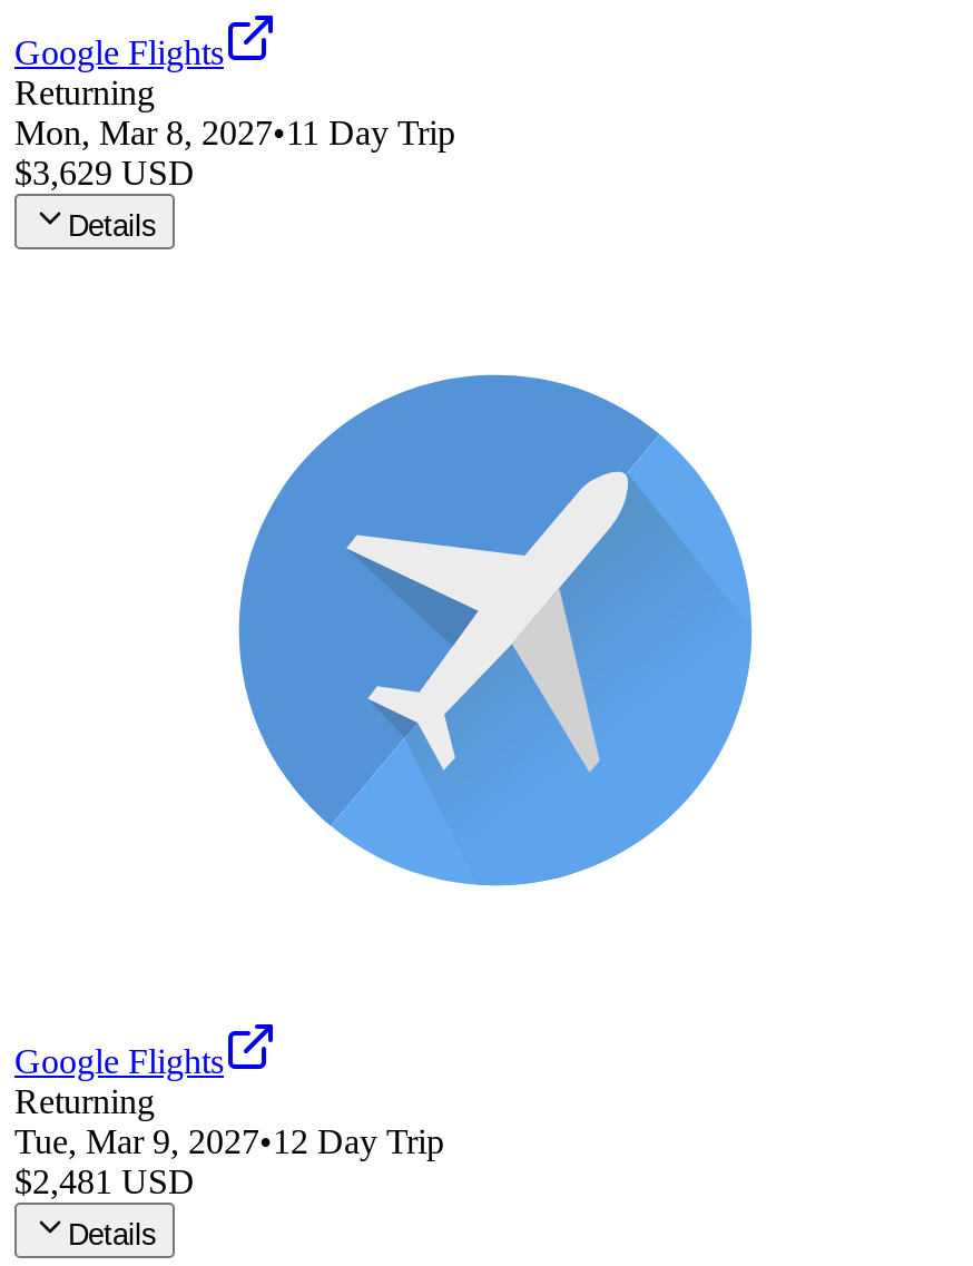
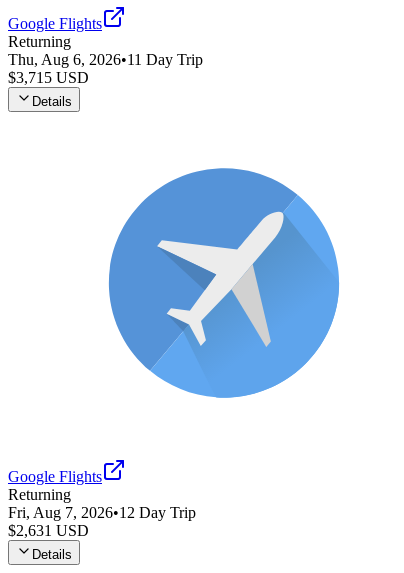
[14,113,455,151] Mon, Mar 8, 2027•11 Day Trip -> [8,51,203,68] Thu, Aug 6, 2026•11 Day Trip
[14,153,195,191] $3,629 USD -> [8,69,89,86] $3,715 USD
[14,1121,444,1159] Tue, Mar 9, 2027•12 Day Trip -> [8,503,196,520] Fri, Aug 7, 2026•12 Day Trip
[14,1161,195,1199] $2,481 USD -> [8,521,89,538] $2,631 USD

